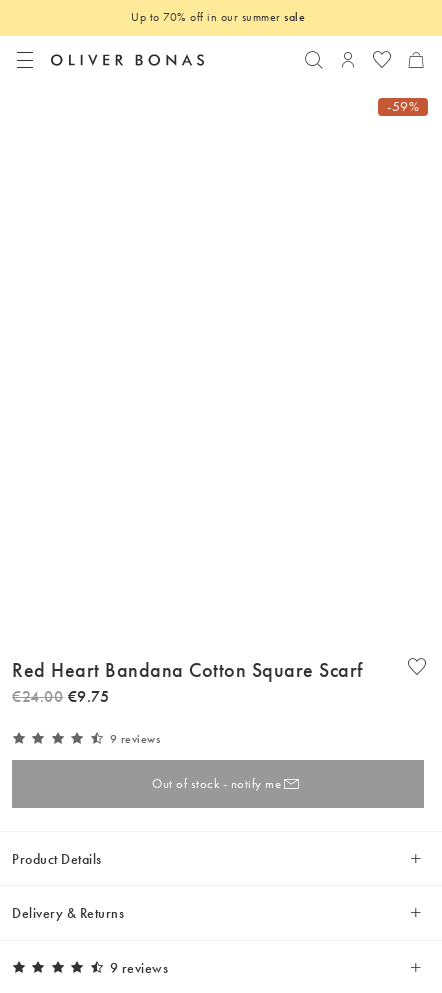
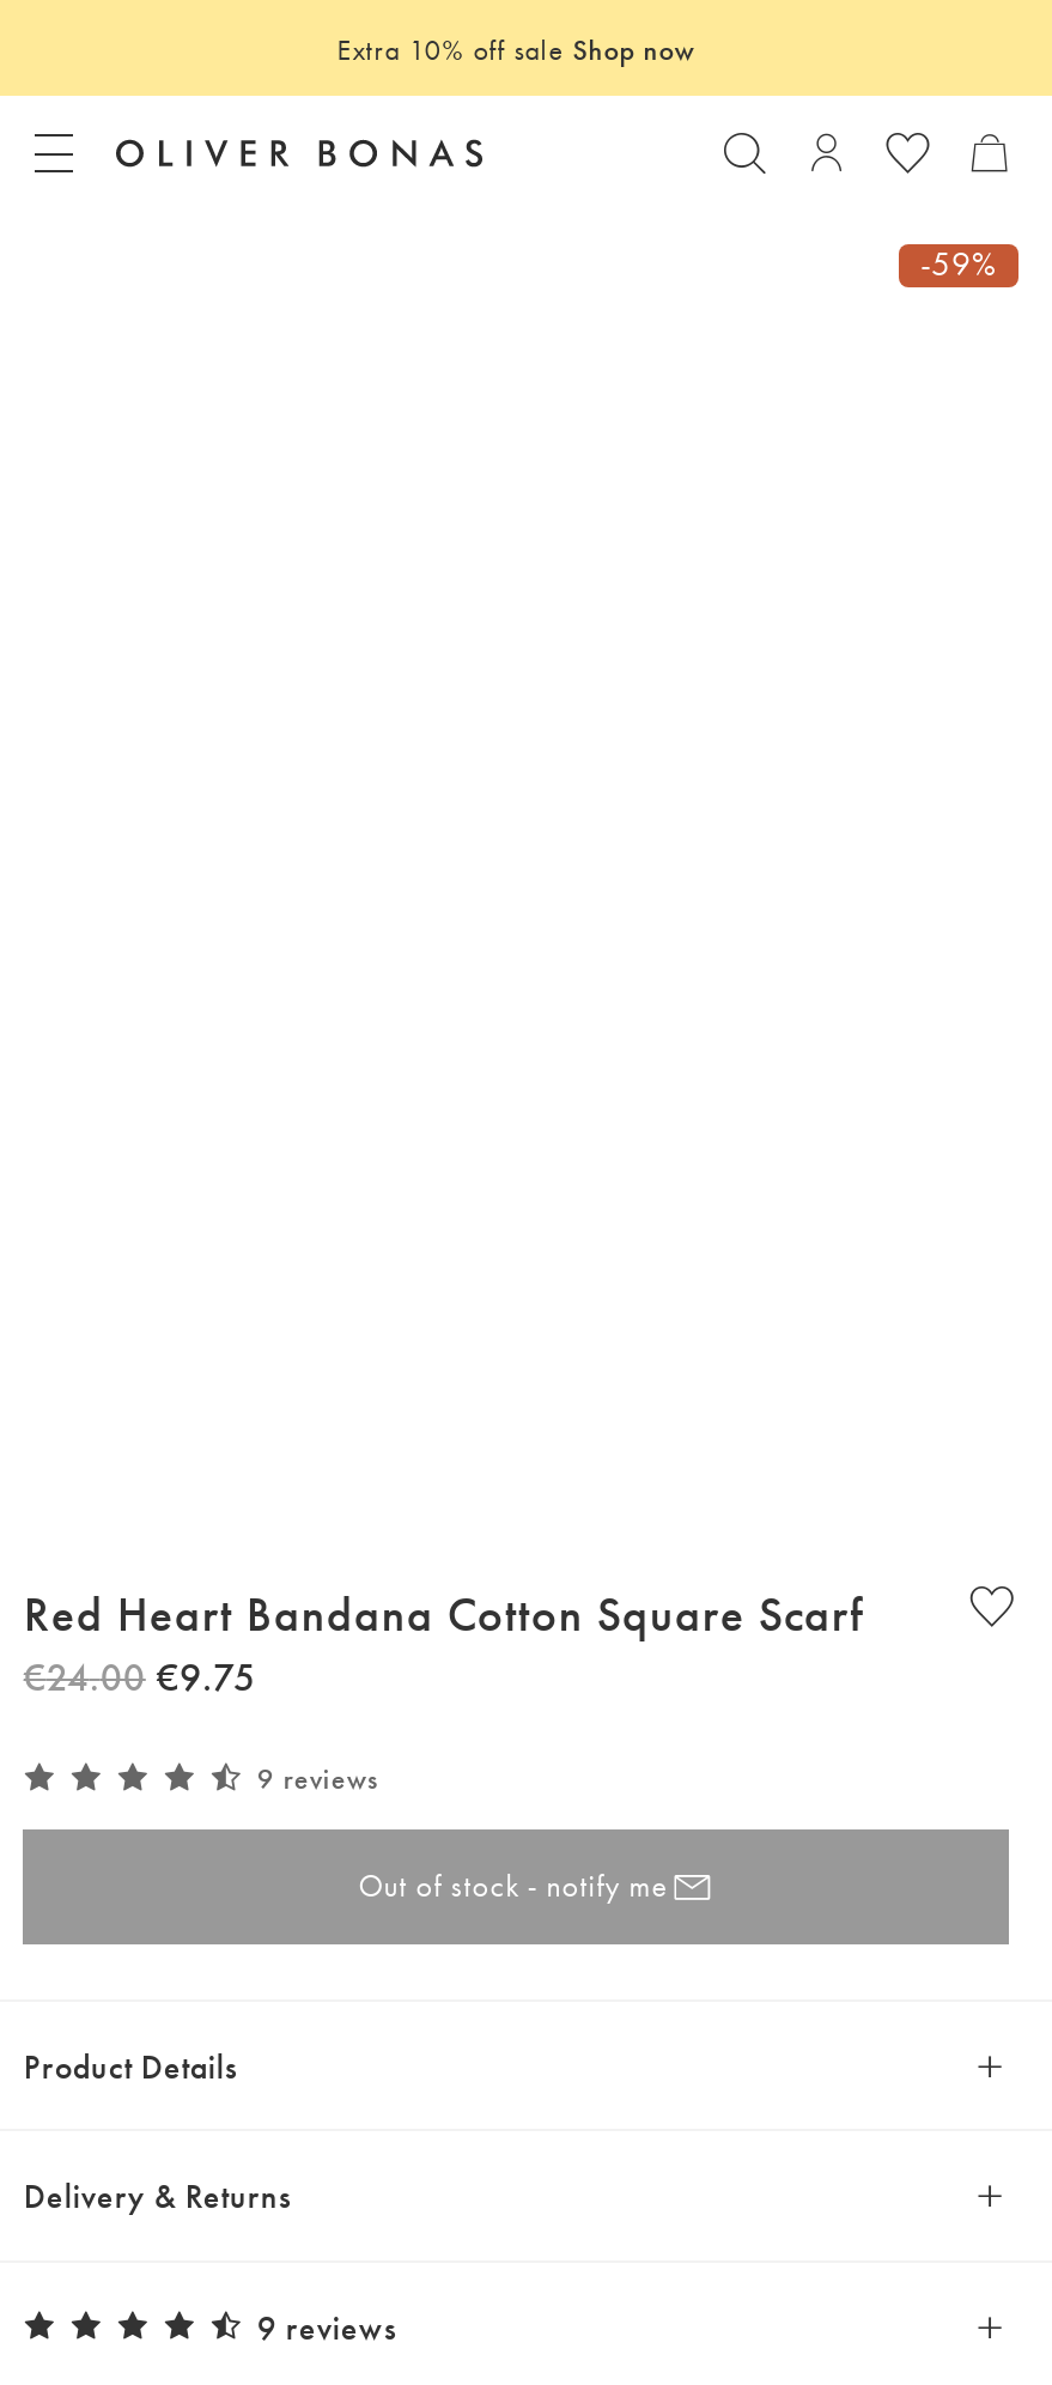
[131,9,305,25] Up to 70% off in our summer sale -> [337,30,695,69] Extra 10% off sale Shop now

